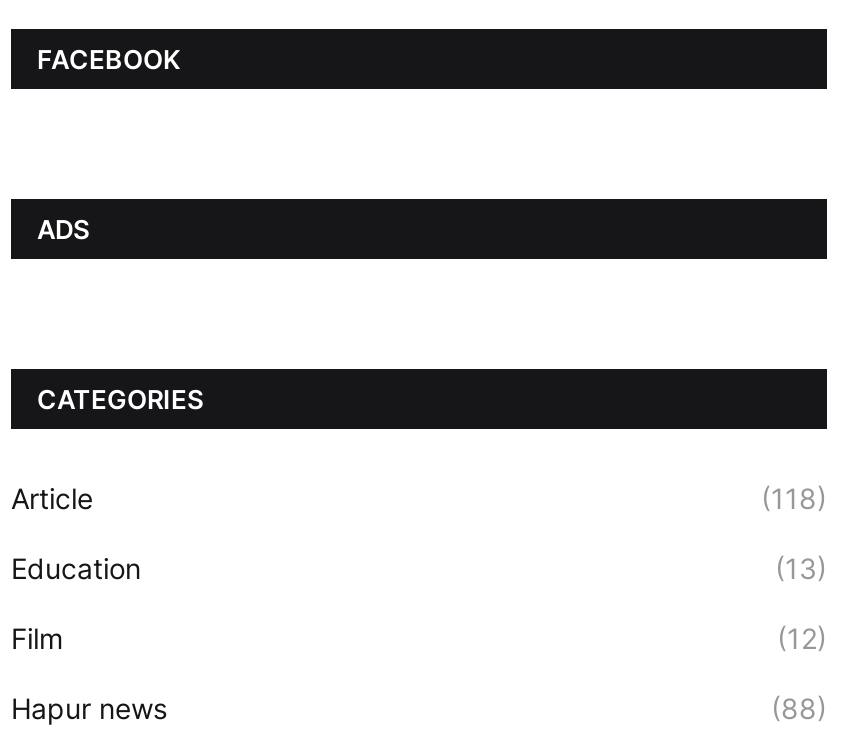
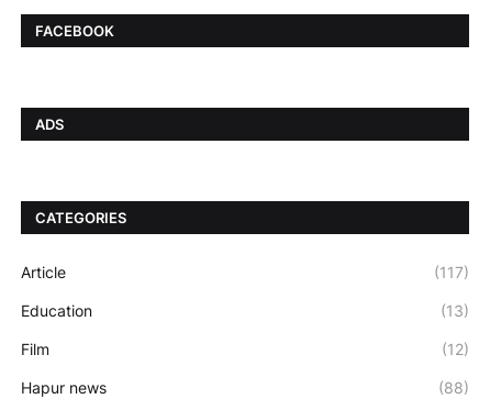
[761,481,827,515] (118) -> [434,263,469,282] (117)

